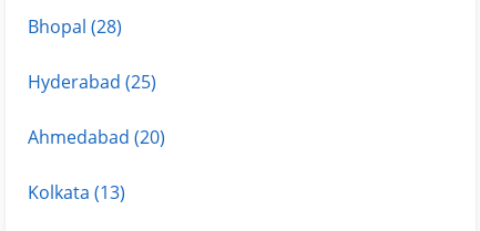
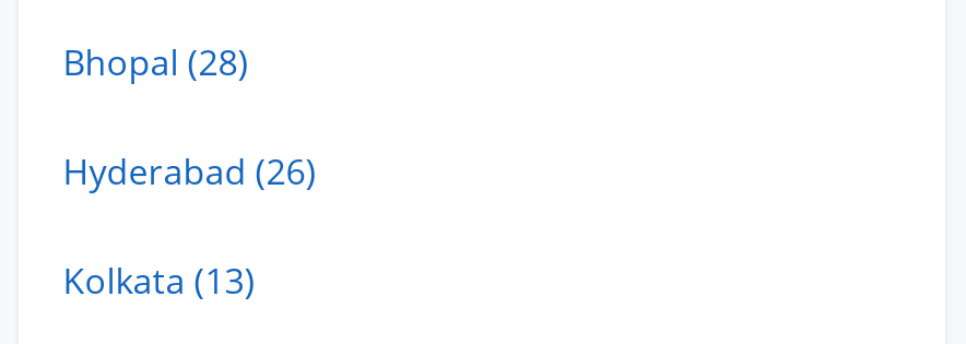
[28,70,165,149] Hyderabad (25) | Ahmedabad (20) -> [63,148,316,196] Hyderabad (26)

